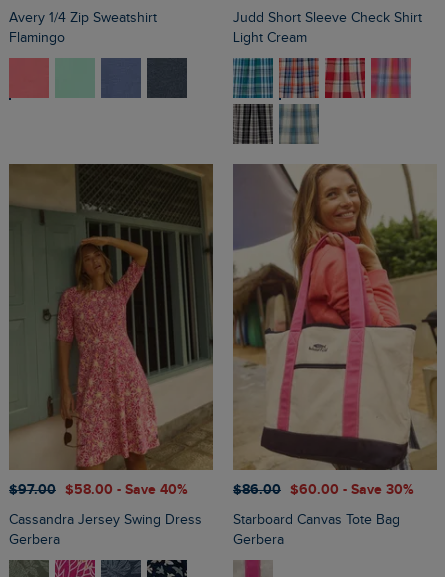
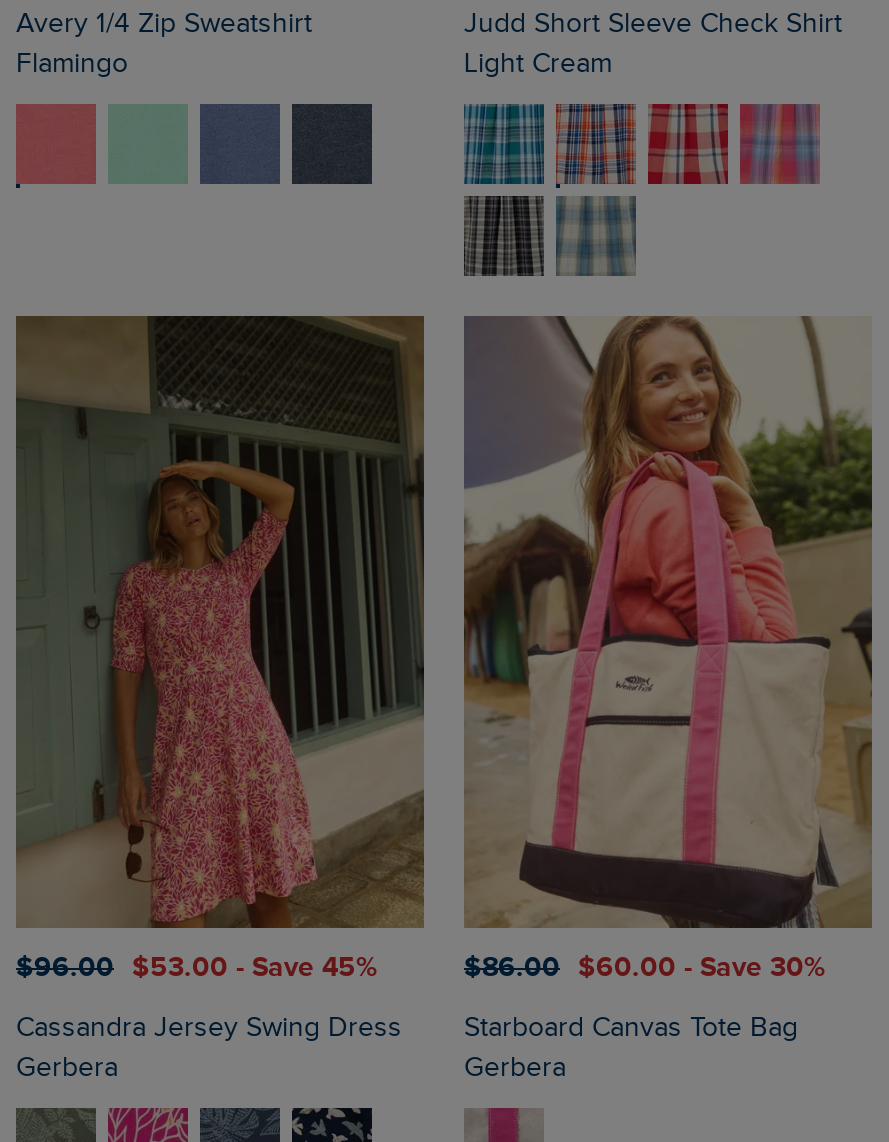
[9,481,188,498] $‌97.00 $‌58.00 - Save 40% -> [16,950,378,984] $‌96.00 $‌53.00 - Save 45%

